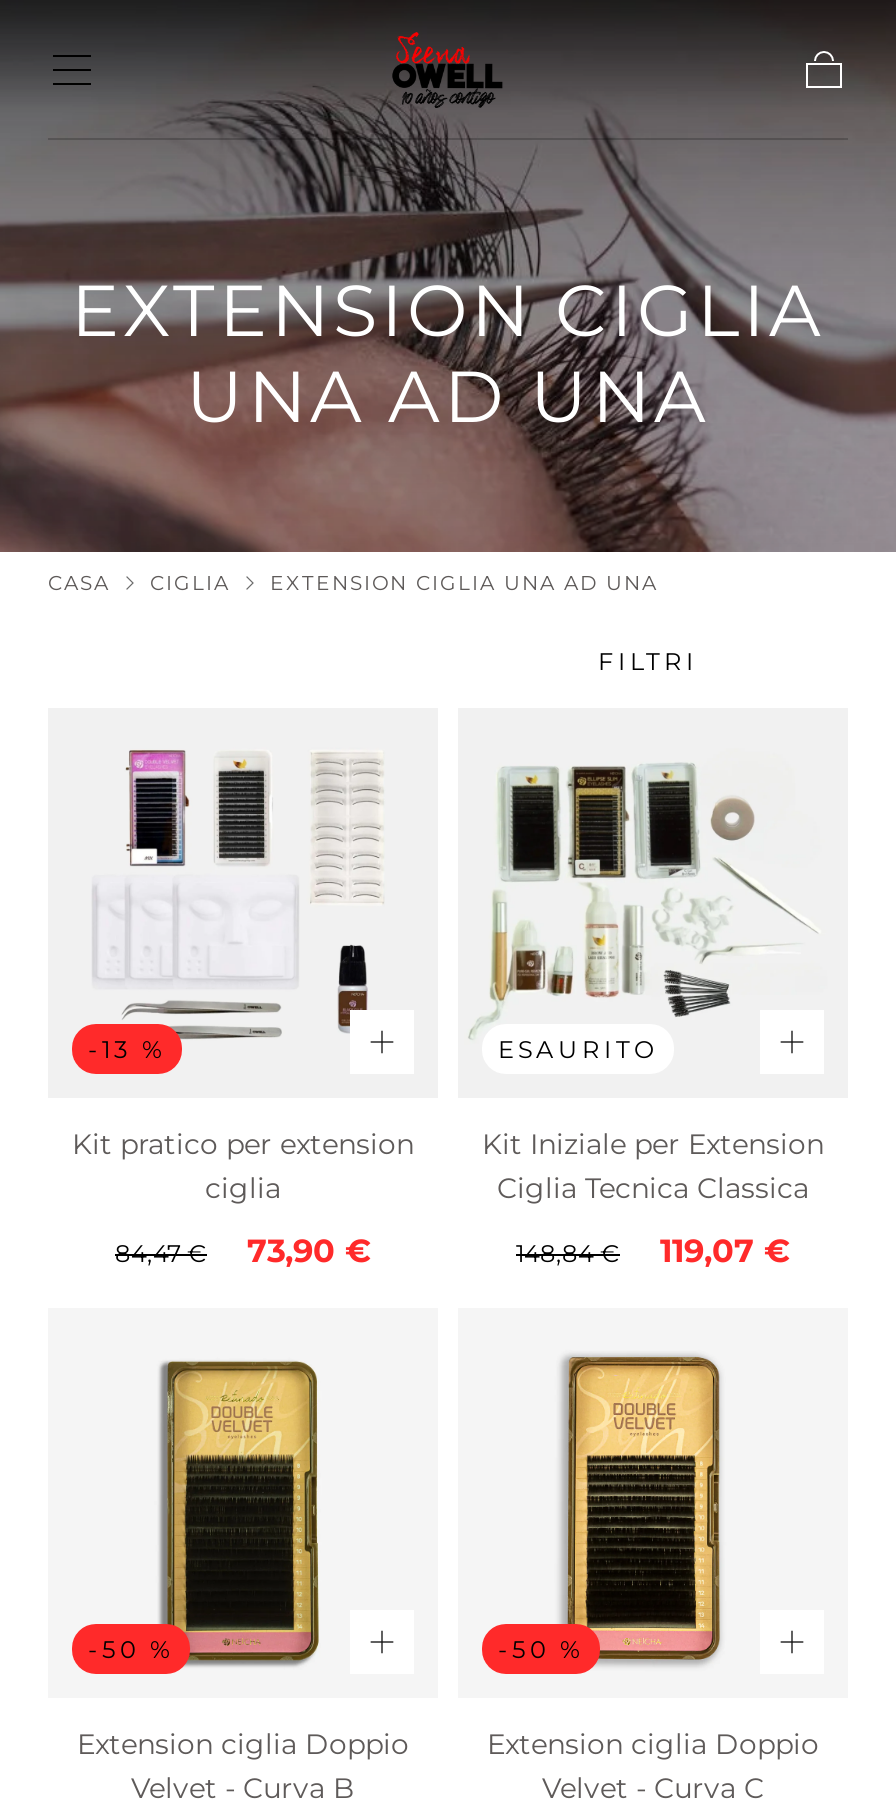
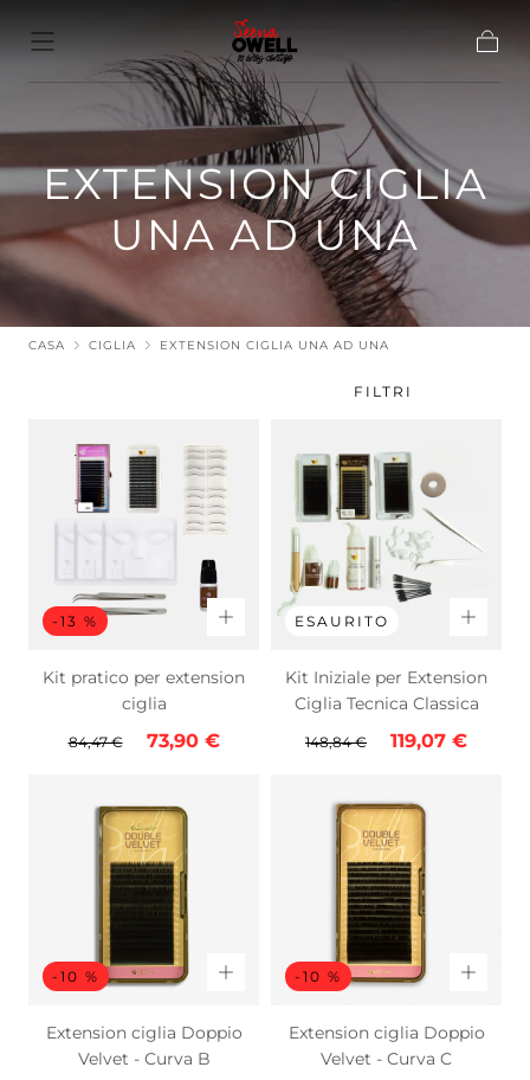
[88,1634,174,1664] -50 % -> [52,967,99,985] -10 %
[498,1634,584,1664] -50 % -> [295,967,342,985] -10 %

